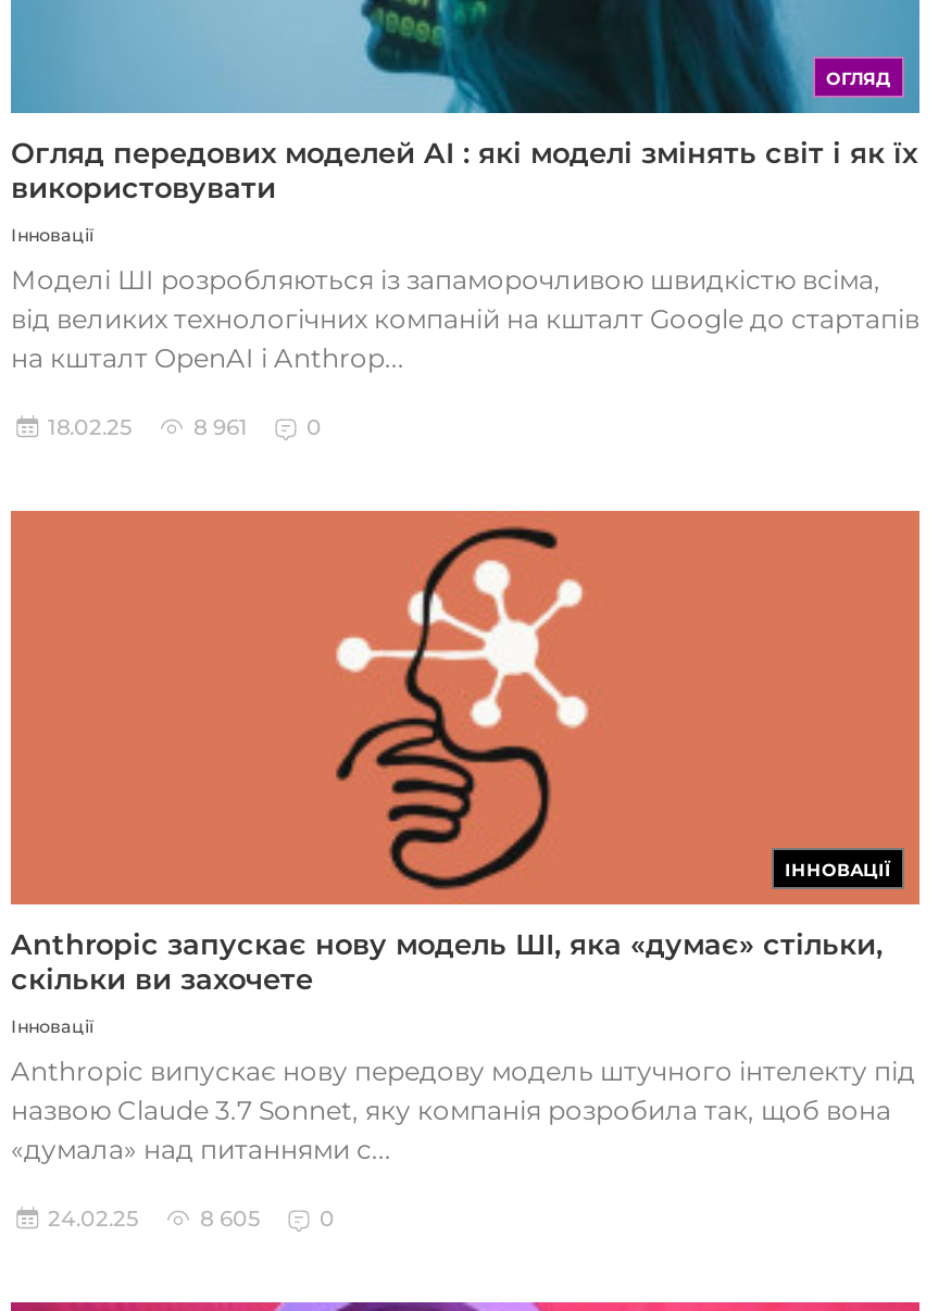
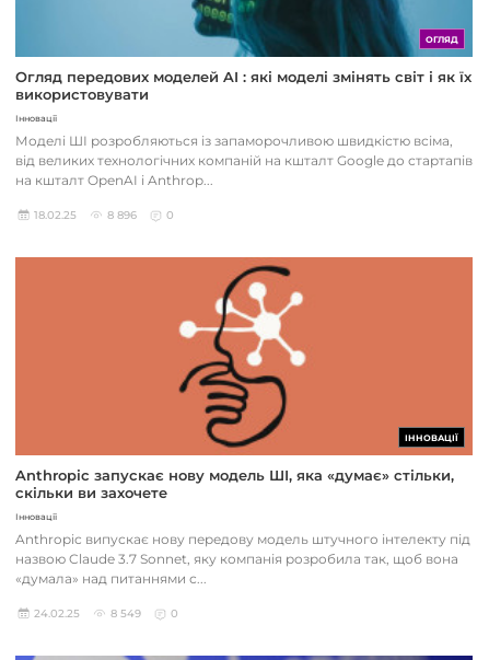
[193,413,248,442] 8 961 -> [107,208,137,222] 8 896
[200,1205,261,1233] 8 605 -> [110,607,141,621] 8 549

